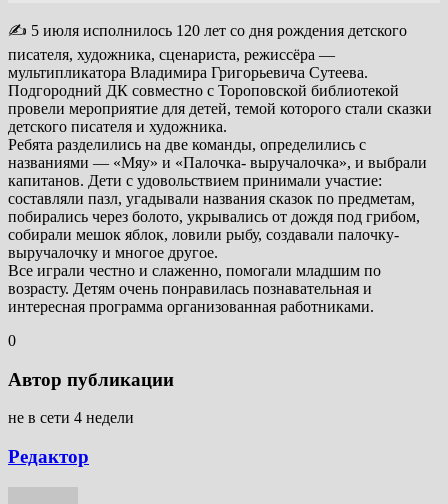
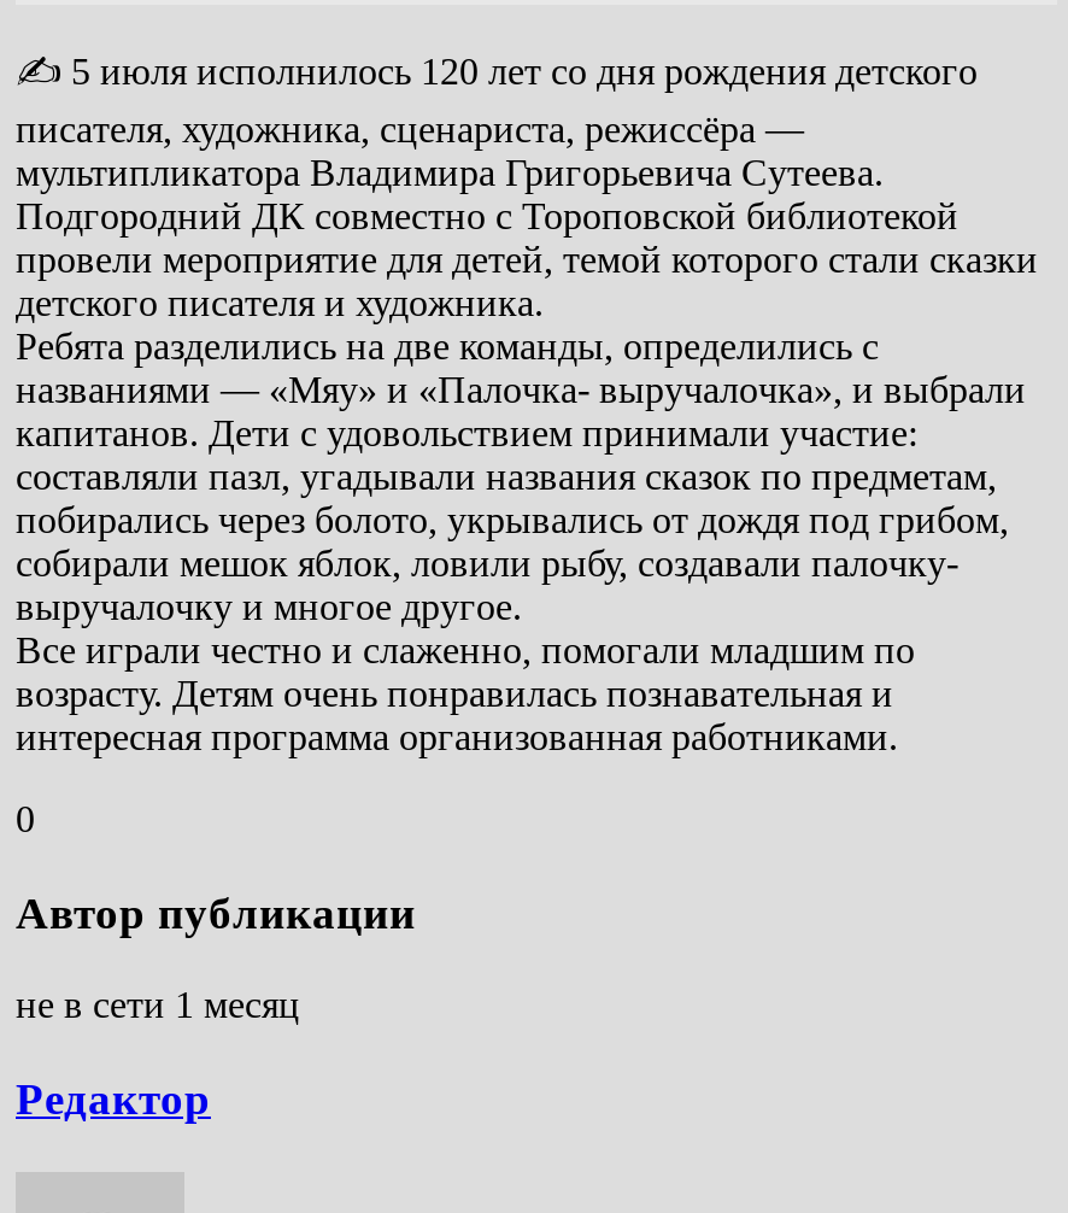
[8,409,134,426] не в сети 4 недели -> [16,985,300,1026] не в сети 1 месяц

